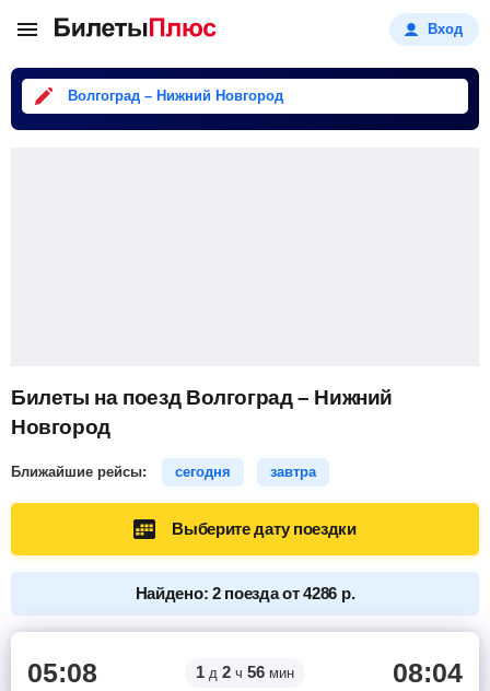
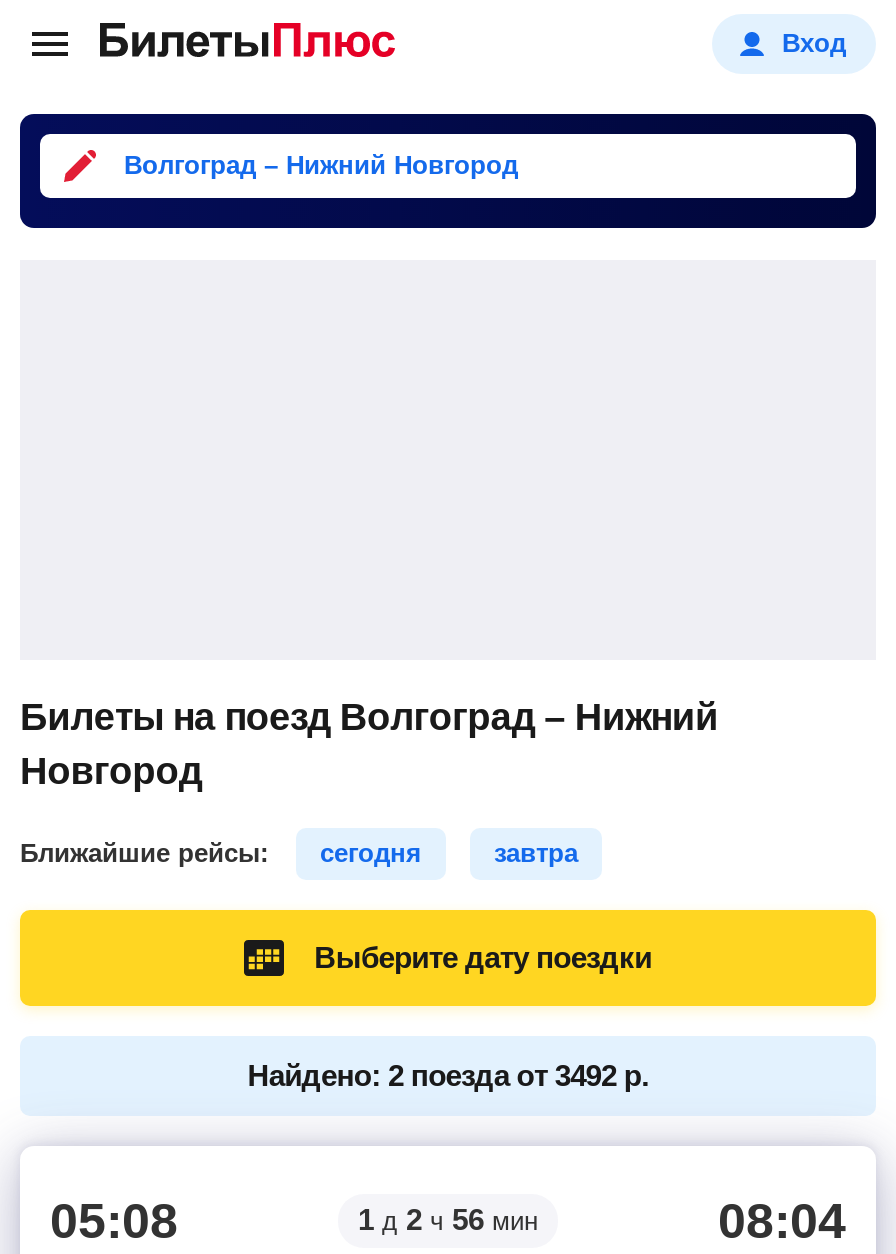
[135,584,355,602] Найдено: 2 поезда от 4286 р. -> [247,1058,649,1092] Найдено: 2 поезда от 3492 р.

